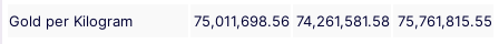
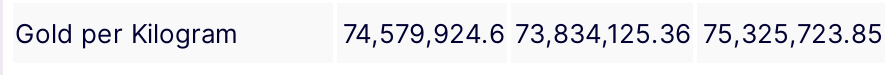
[194,13,492,30] 75,011,698.56 74,261,581.58 75,761,815.55 -> [343,18,883,50] 74,579,924.6 73,834,125.36 75,325,723.85

